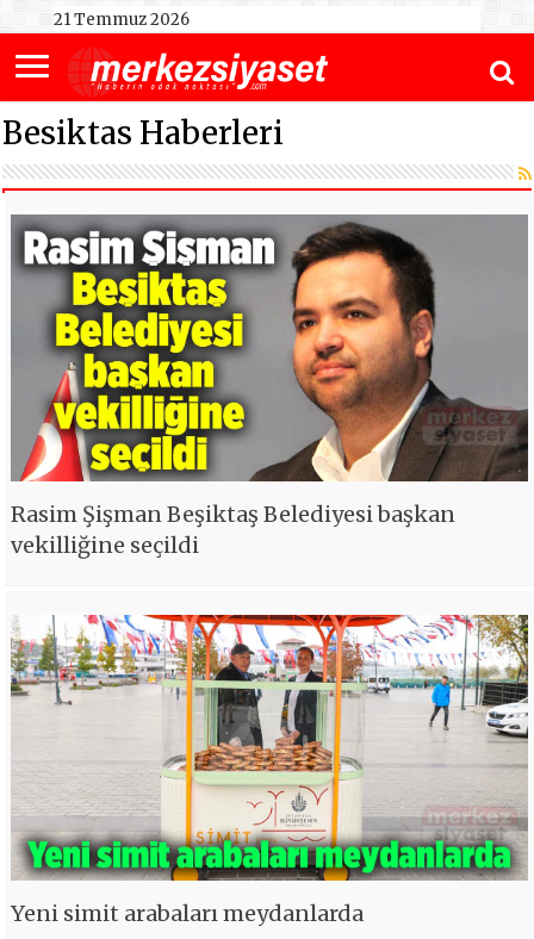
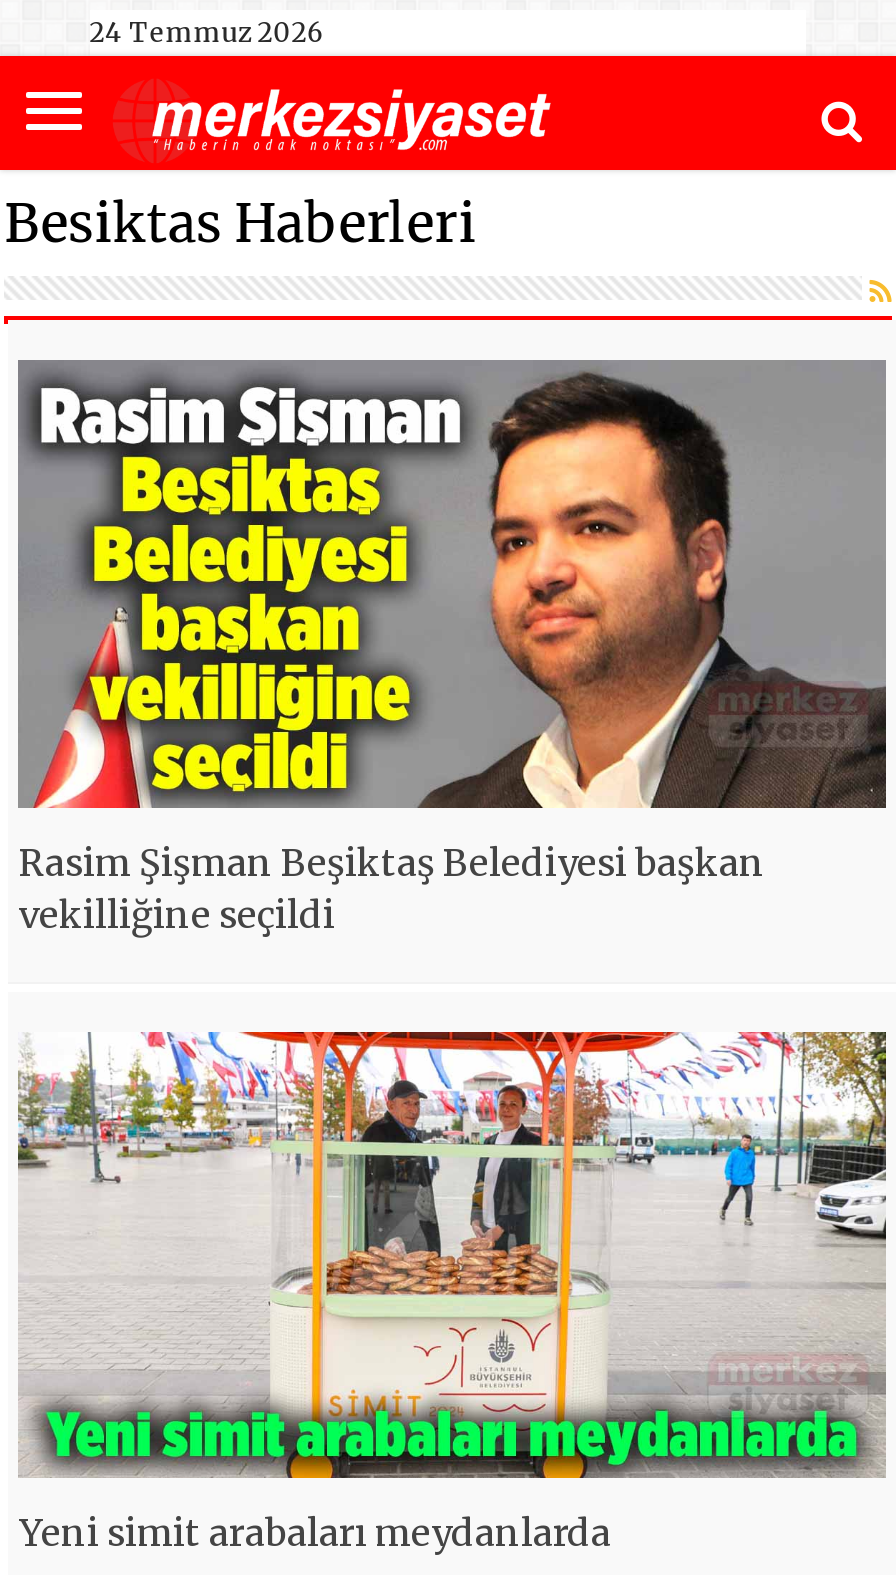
[53,10,189,30] 21 Temmuz 2026 -> [90,16,324,50] 24 Temmuz 2026

